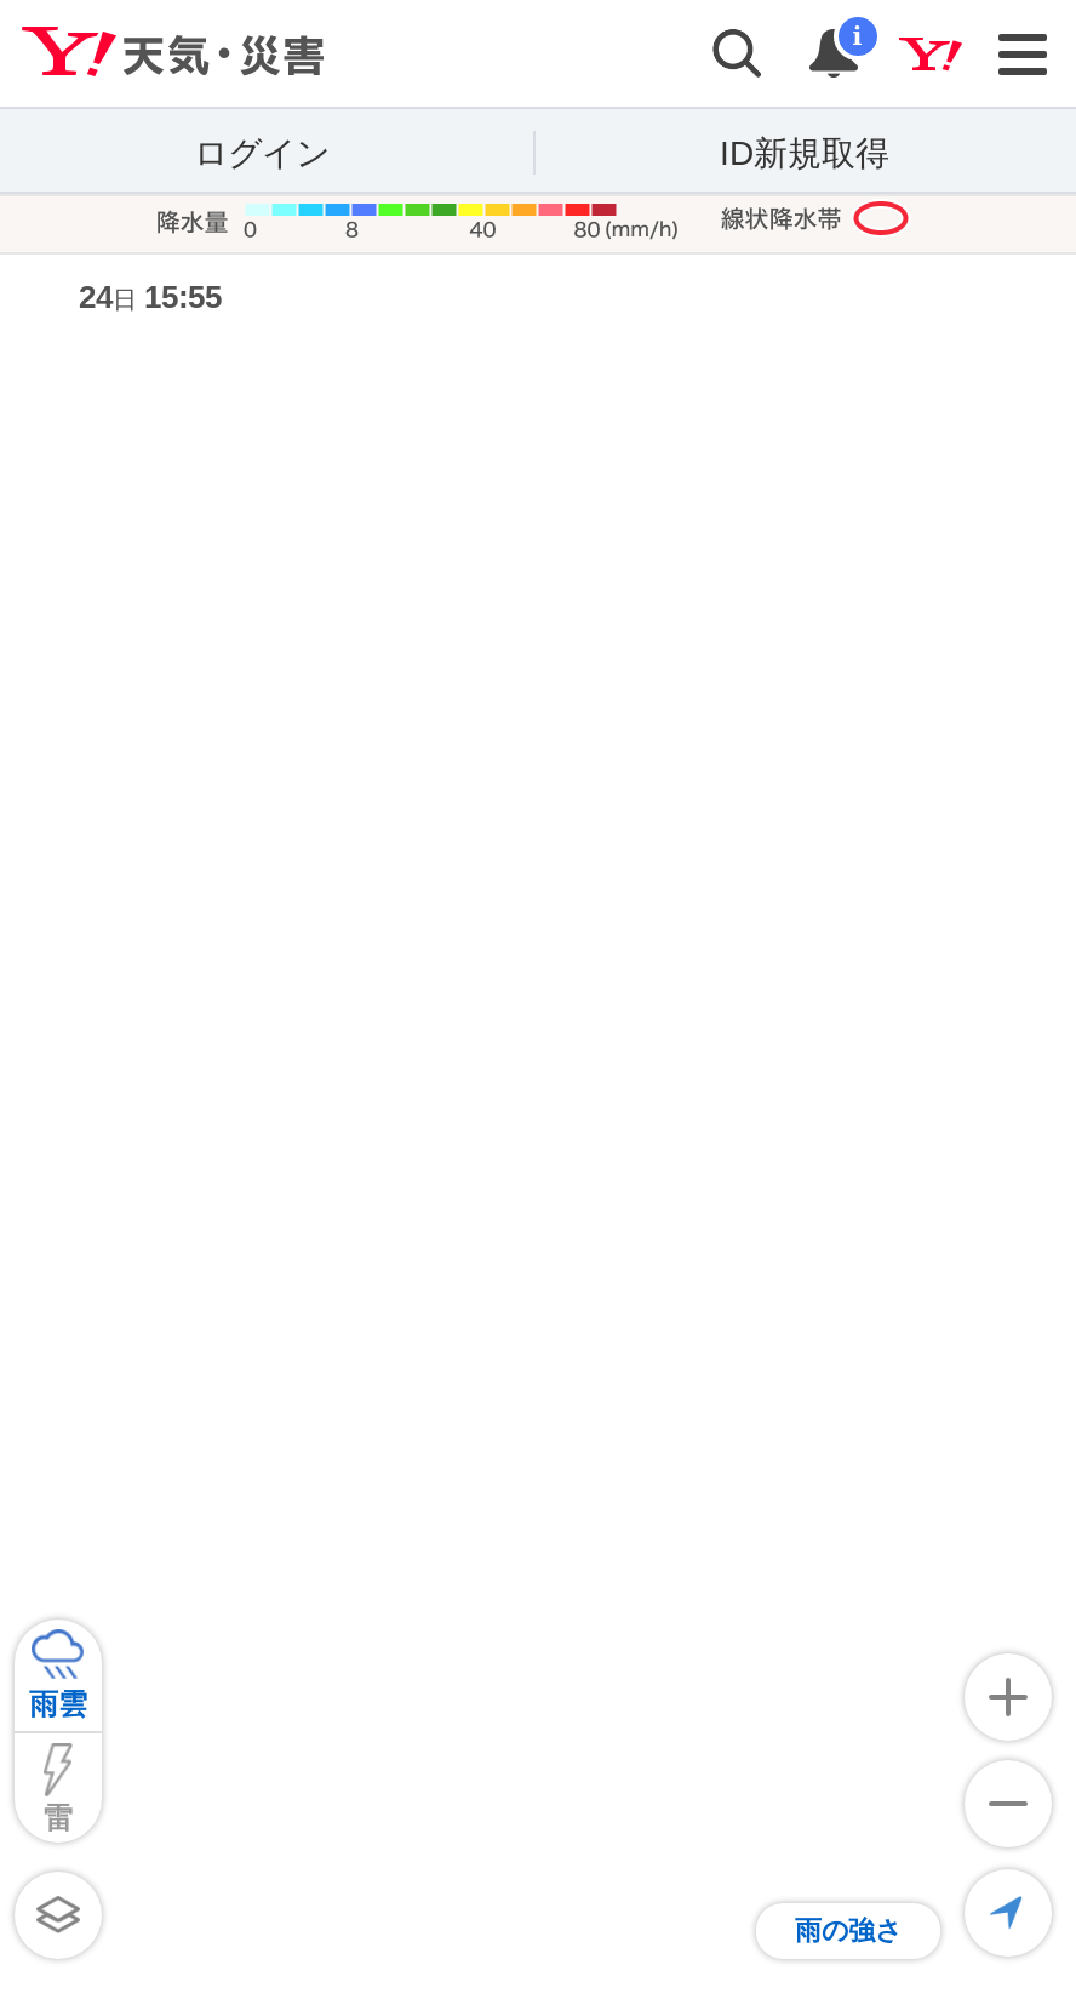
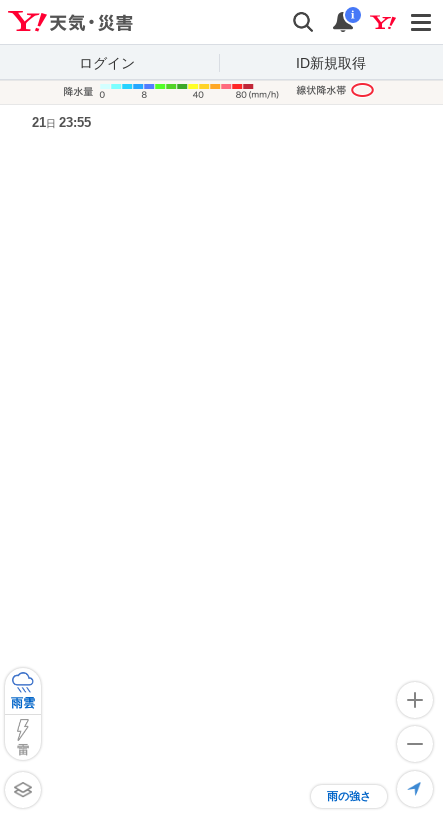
[79,279,222,315] 24日 15:55 -> [31,115,90,130] 21日 23:55

